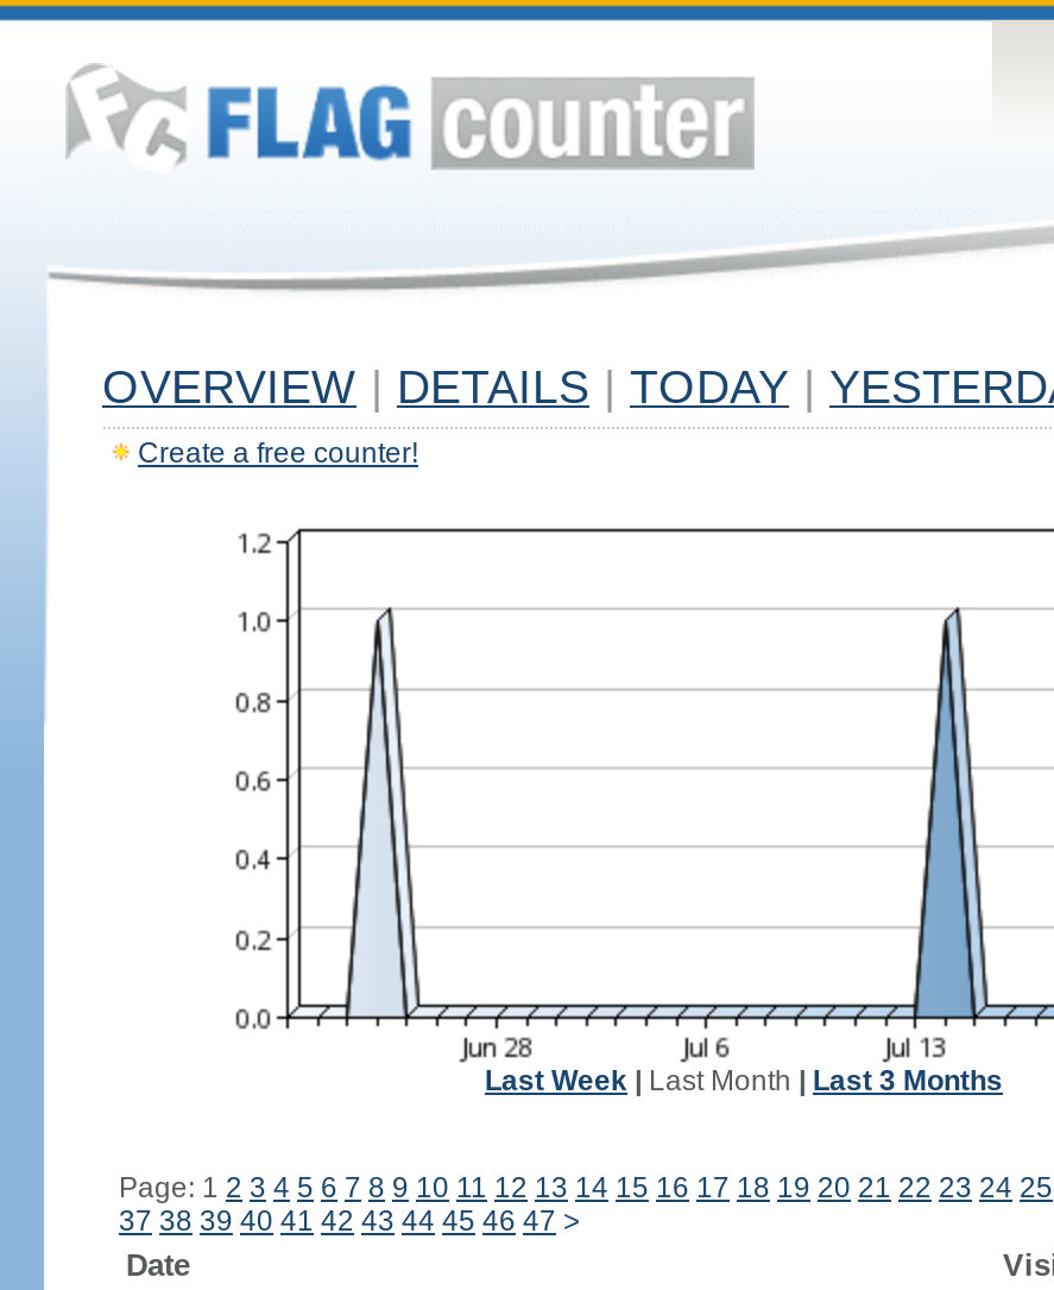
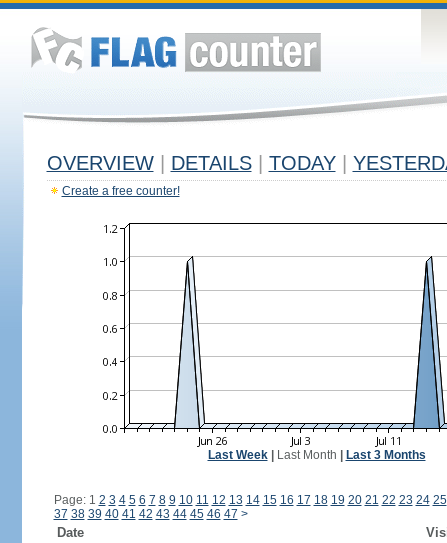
[343,608,479,1014] [image] -> [149,256,206,429] [image]
[911,608,1047,1019] [image] -> [388,256,444,429] [image]

